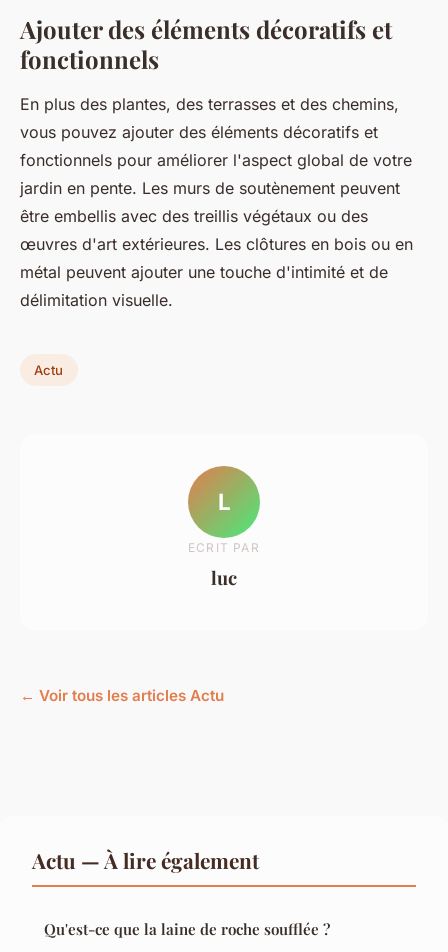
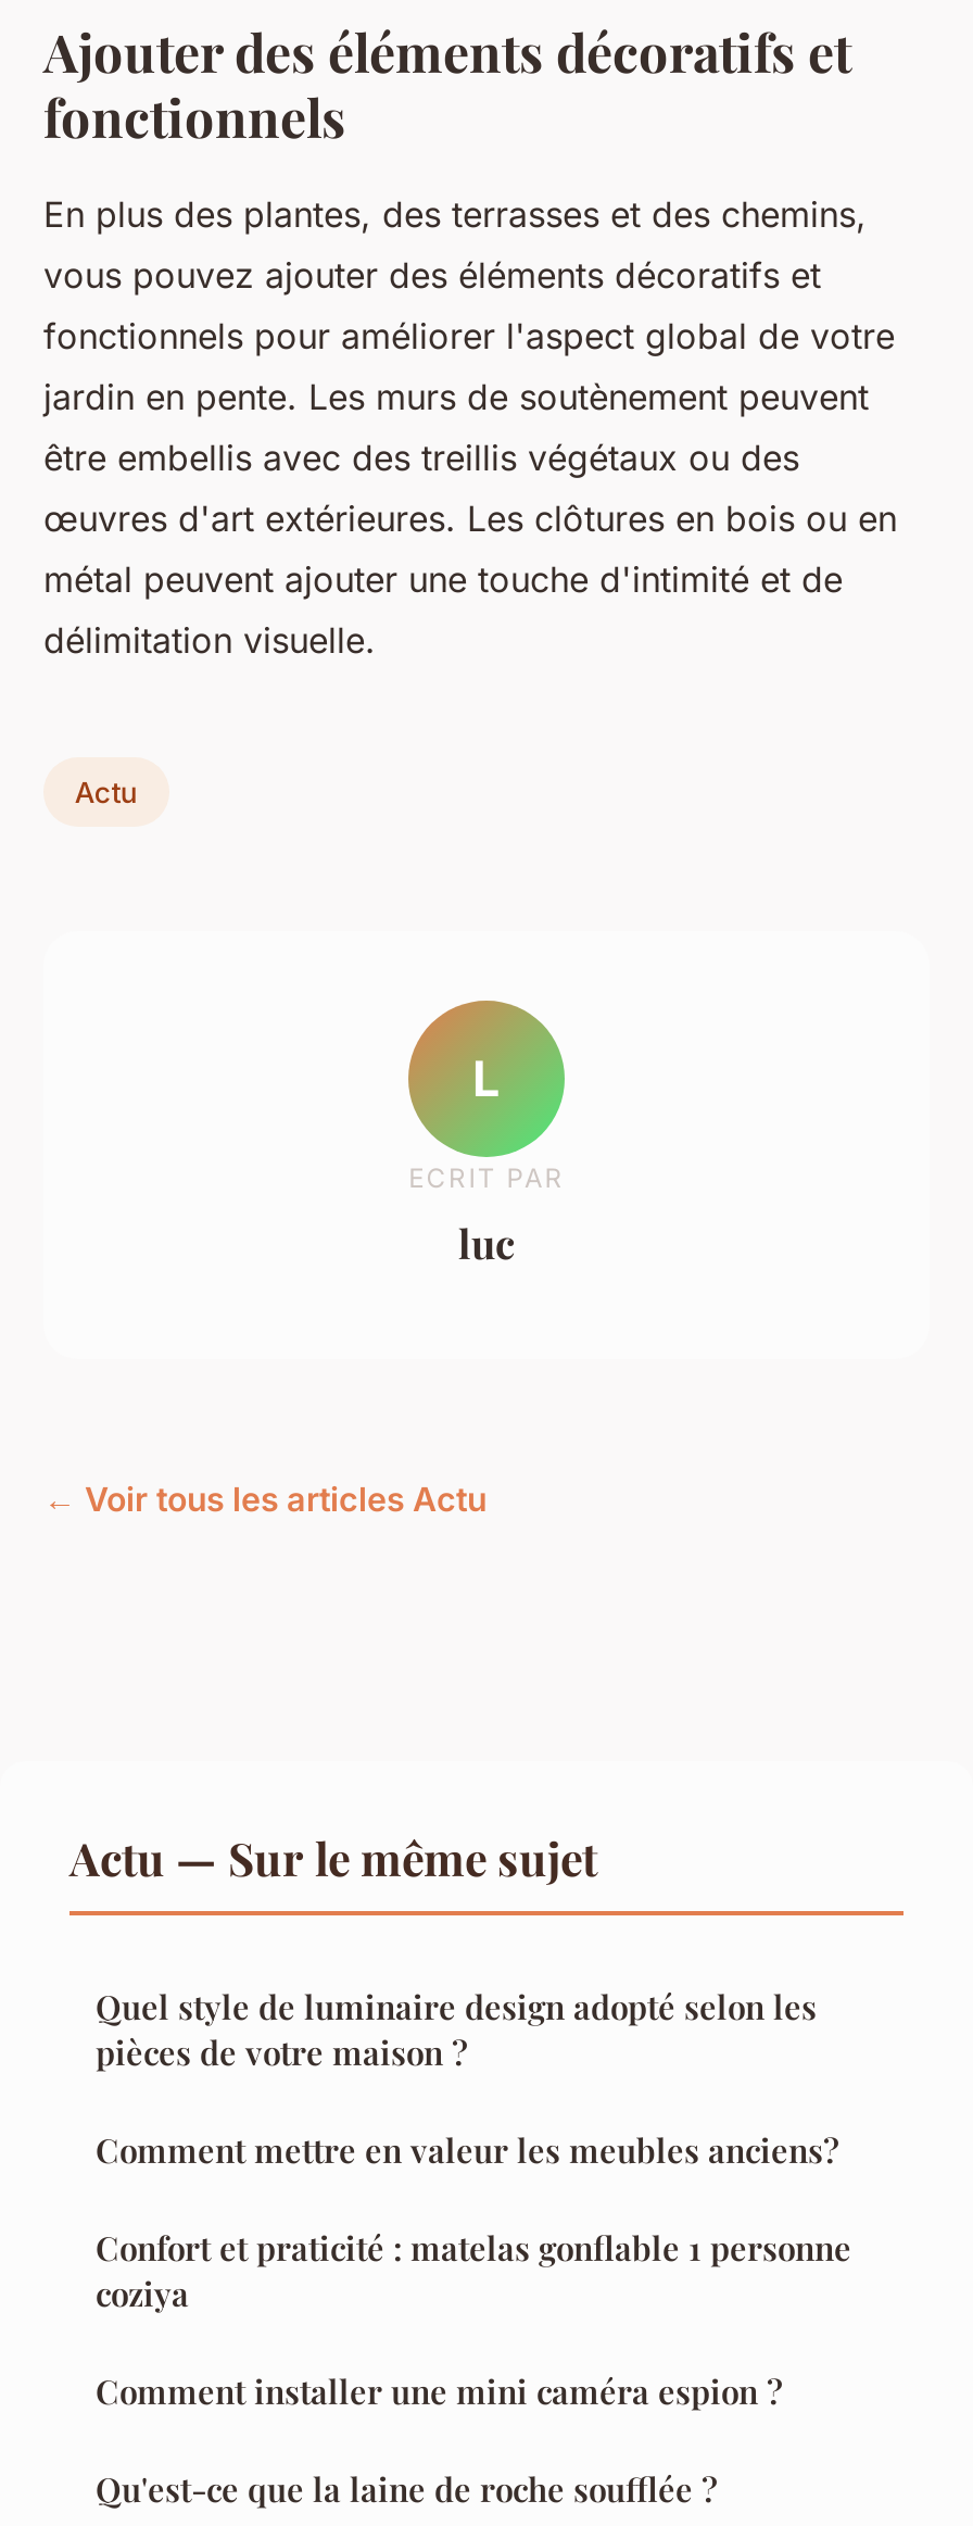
[32,846,259,874] Actu — À lire également -> [69,1826,851,2413] Actu — Sur le même sujet | Quel style de luminaire design adopté selon les | pièces de votre maison ? | Comment mettre en valeur les meubles anciens? | Confort et praticité : matelas gonflable 1 personne | coziya | Comment installer une mini caméra espion ?

